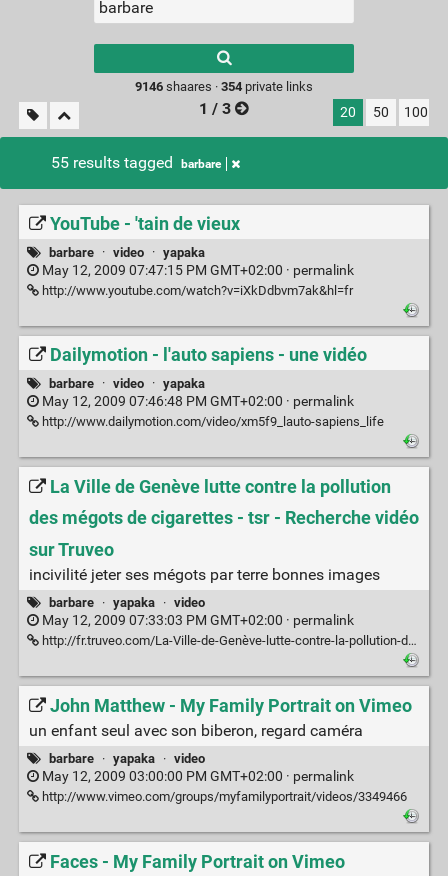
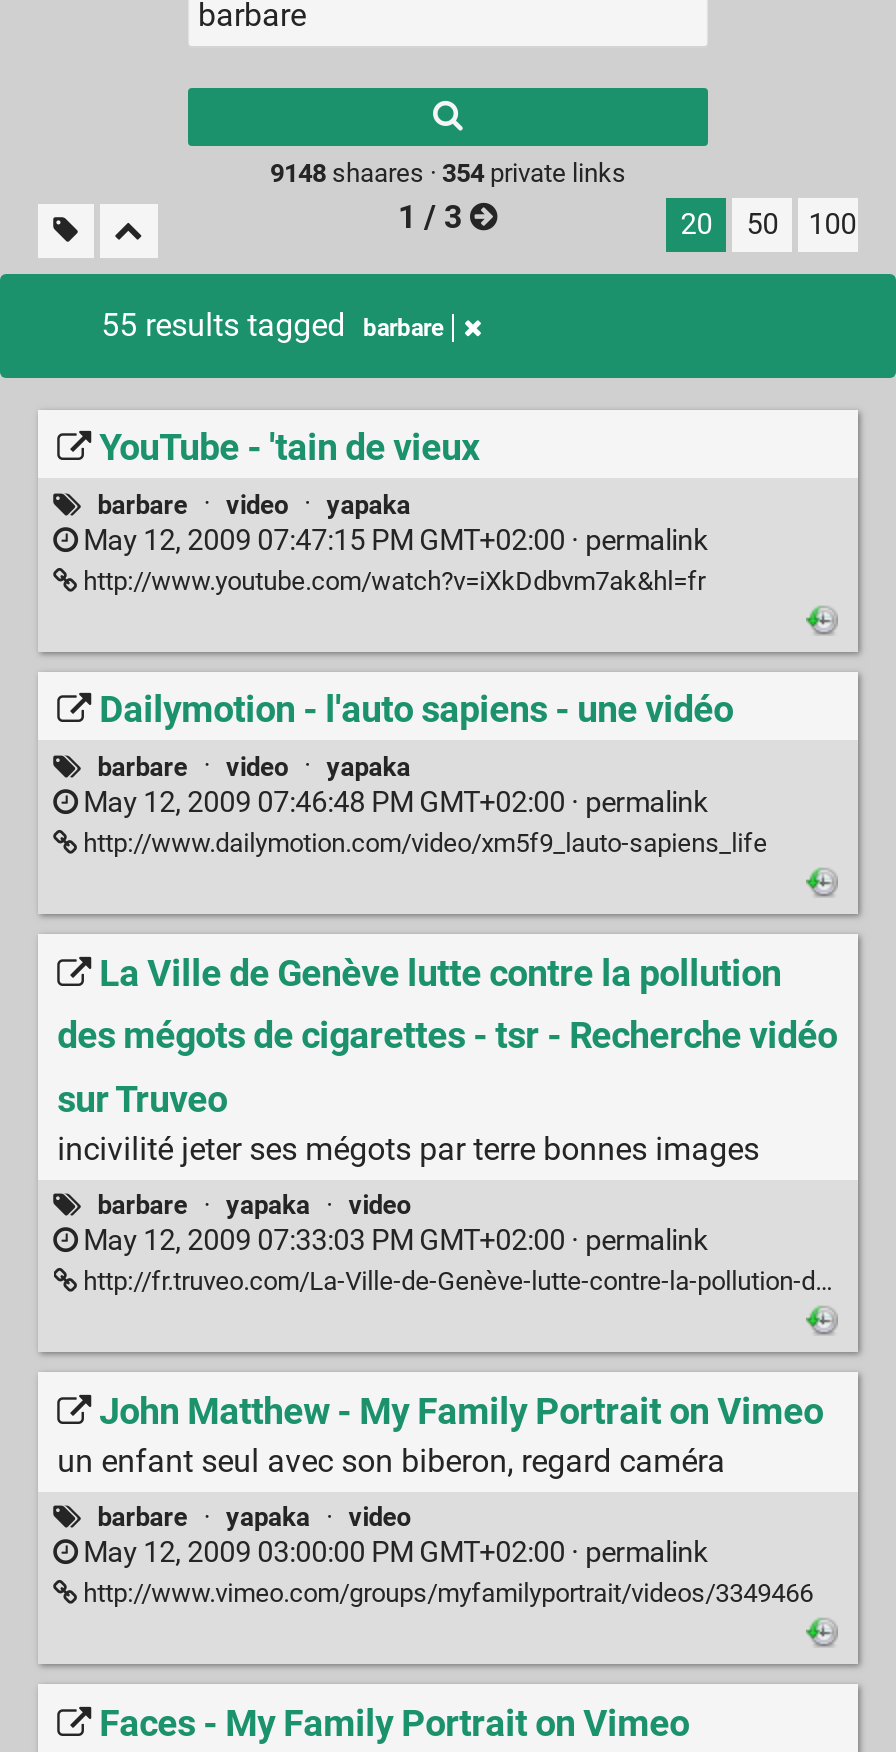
[135,79,313,94] 9146 shaares · 354 private links -> [270,158,626,188] 9148 shaares · 354 private links

